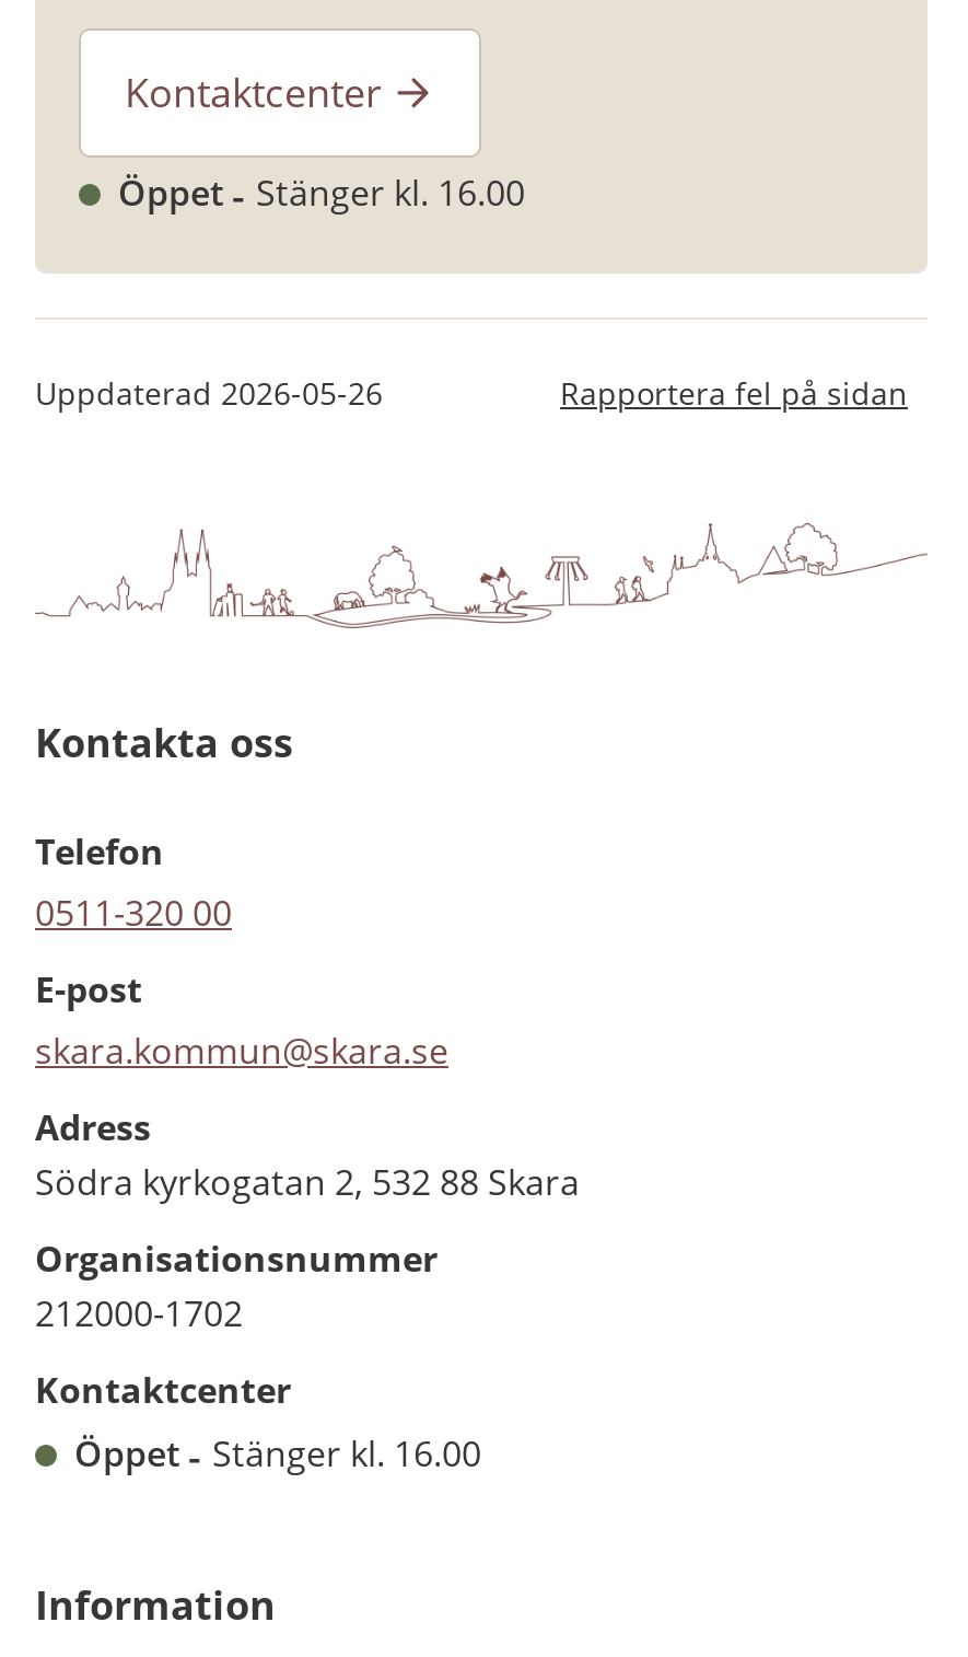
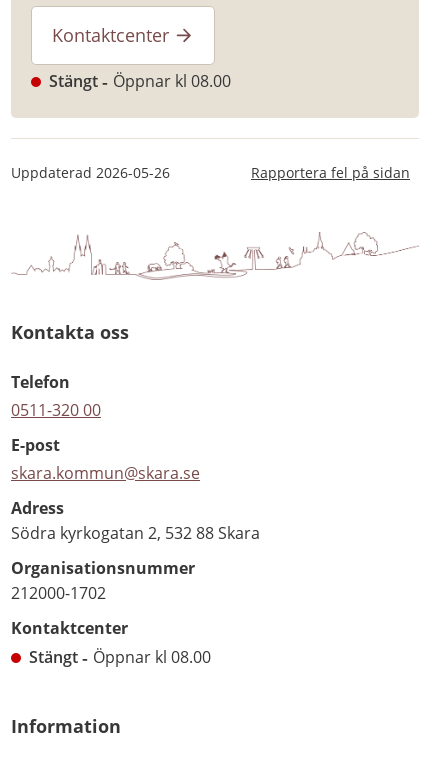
[118,169,525,218] Öppet | Stänger kl. 16.00 -> [49,70,231,92] Stängt | Öppnar kl 08.00
[74,1430,481,1478] Öppet | Stänger kl. 16.00 -> [29,646,211,668] Stängt | Öppnar kl 08.00

